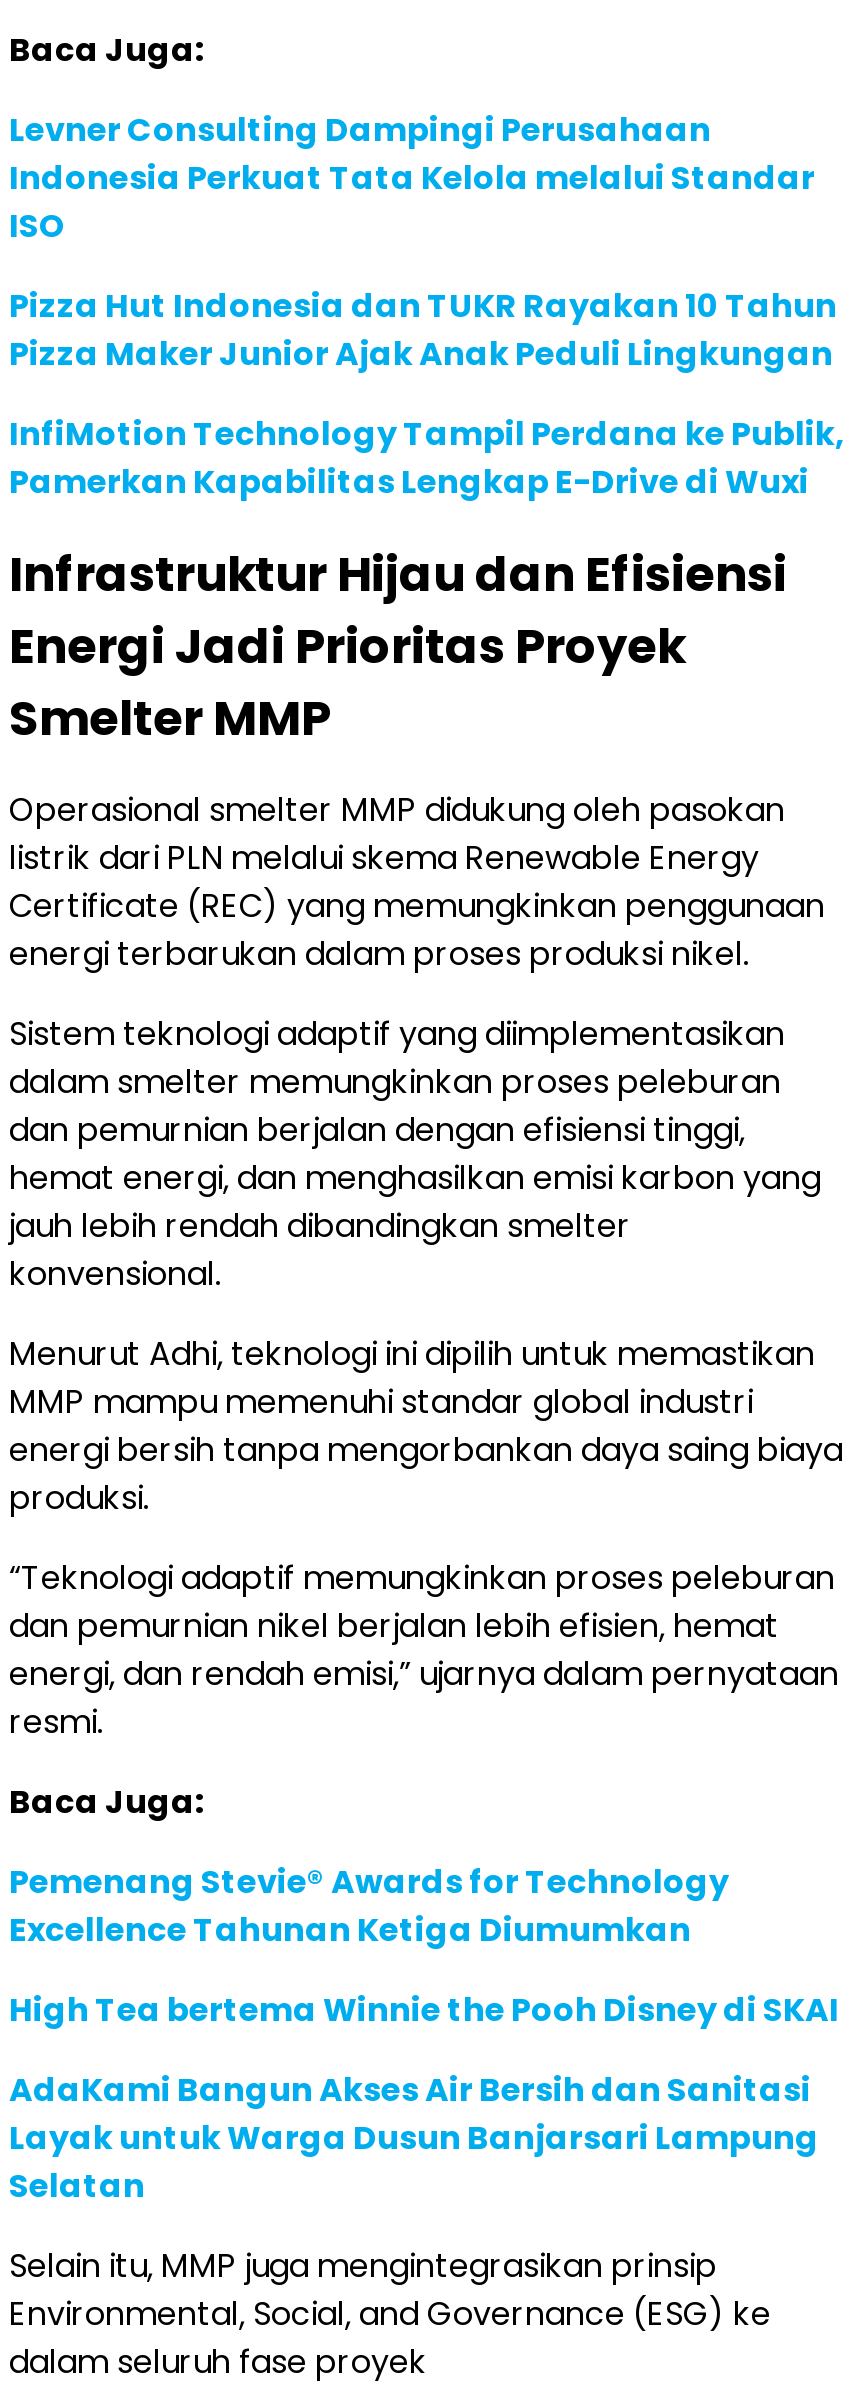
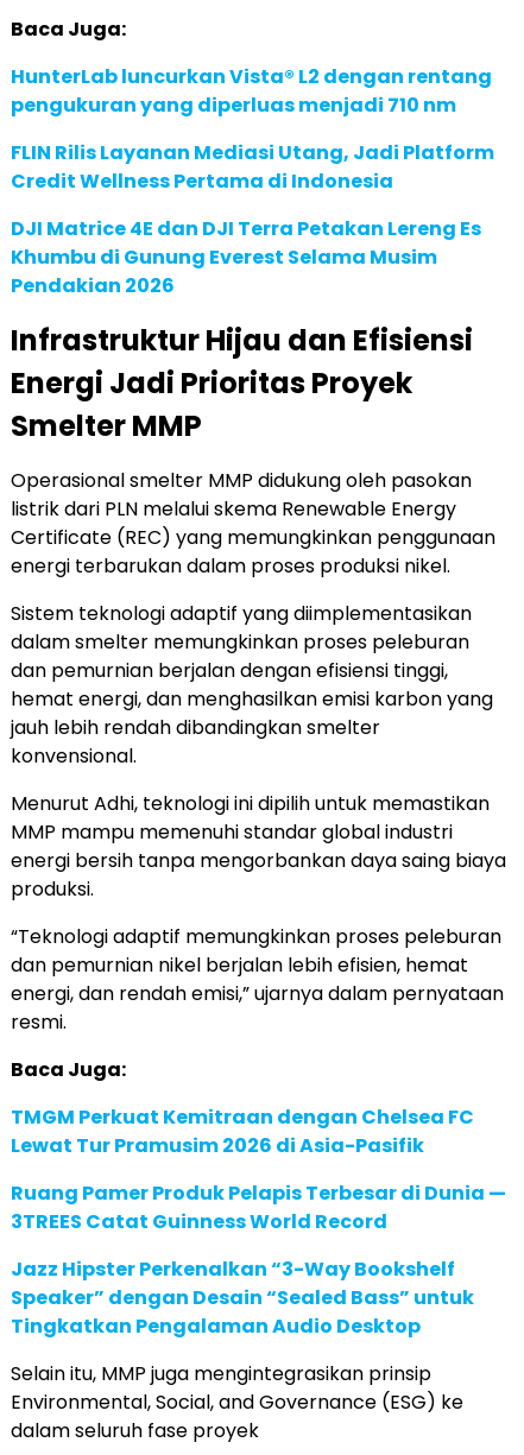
[9,106,815,248] Levner Consulting Dampingi Perusahaan | Indonesia Perkuat Tata Kelola melalui Standar | ISO -> [11,63,492,119] HunterLab luncurkan Vista® L2 dengan rentang | pengukuran yang diperluas menjadi 710 nm
[9,282,837,376] Pizza Hut Indonesia dan TUKR Rayakan 10 Tahun | Pizza Maker Junior Ajak Anak Peduli Lingkungan -> [11,139,494,195] FLIN Rilis Layanan Mediasi Utang, Jadi Platform | Credit Wellness Pertama di Indonesia
[9,410,845,504] InfiMotion Technology Tampil Perdana ke Publik, | Pamerkan Kapabilitas Lengkap E-Drive di Wuxi -> [11,215,481,299] DJI Matrice 4E dan DJI Terra Petakan Lereng Es | Khumbu di Gunung Everest Selama Musim | Pendakian 2026
[9,1858,729,1952] Pemenang Stevie® Awards for Technology | Excellence Tahunan Ketiga Diumumkan -> [11,1103,474,1159] TMGM Perkuat Kemitraan dengan Chelsea FC | Lewat Tur Pramusim 2026 di Asia-Pasifik
[9,1986,839,2032] High Tea bertema Winnie the Pooh Disney di SKAI -> [11,1179,506,1235] Ruang Pamer Produk Pelapis Terbesar di Dunia — | 3TREES Catat Guinness World Record
[9,2066,819,2208] AdaKami Bangun Akses Air Bersih dan Sanitasi | Layak untuk Warga Dusun Banjarsari Lampung | Selatan -> [11,1255,474,1340] Jazz Hipster Perkenalkan “3-Way Bookshelf | Speaker” dengan Desain “Sealed Bass” untuk | Tingkatkan Pengalaman Audio Desktop

